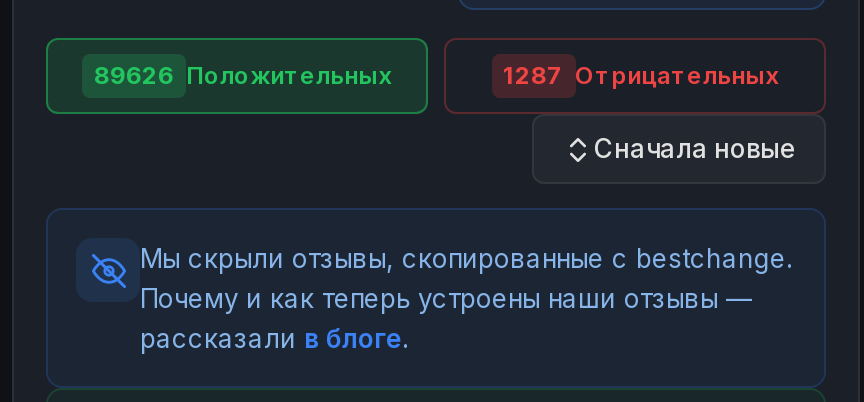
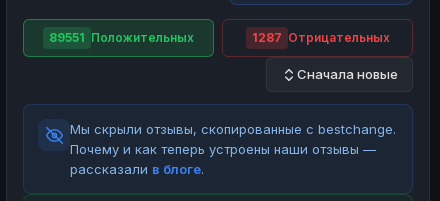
[94,60,392,90] 89626 Положительных -> [49,30,194,45] 89551 Положительных

